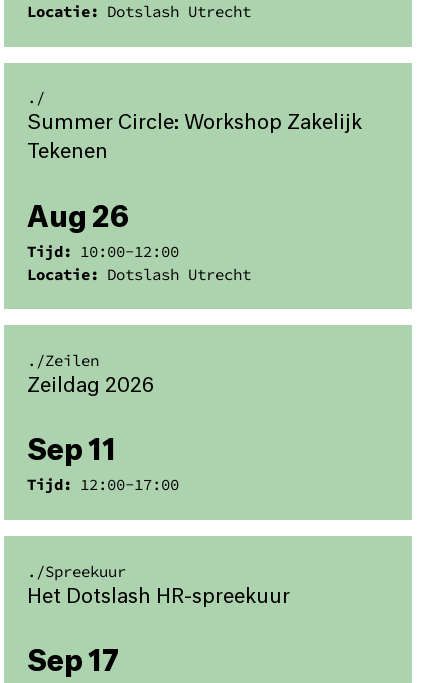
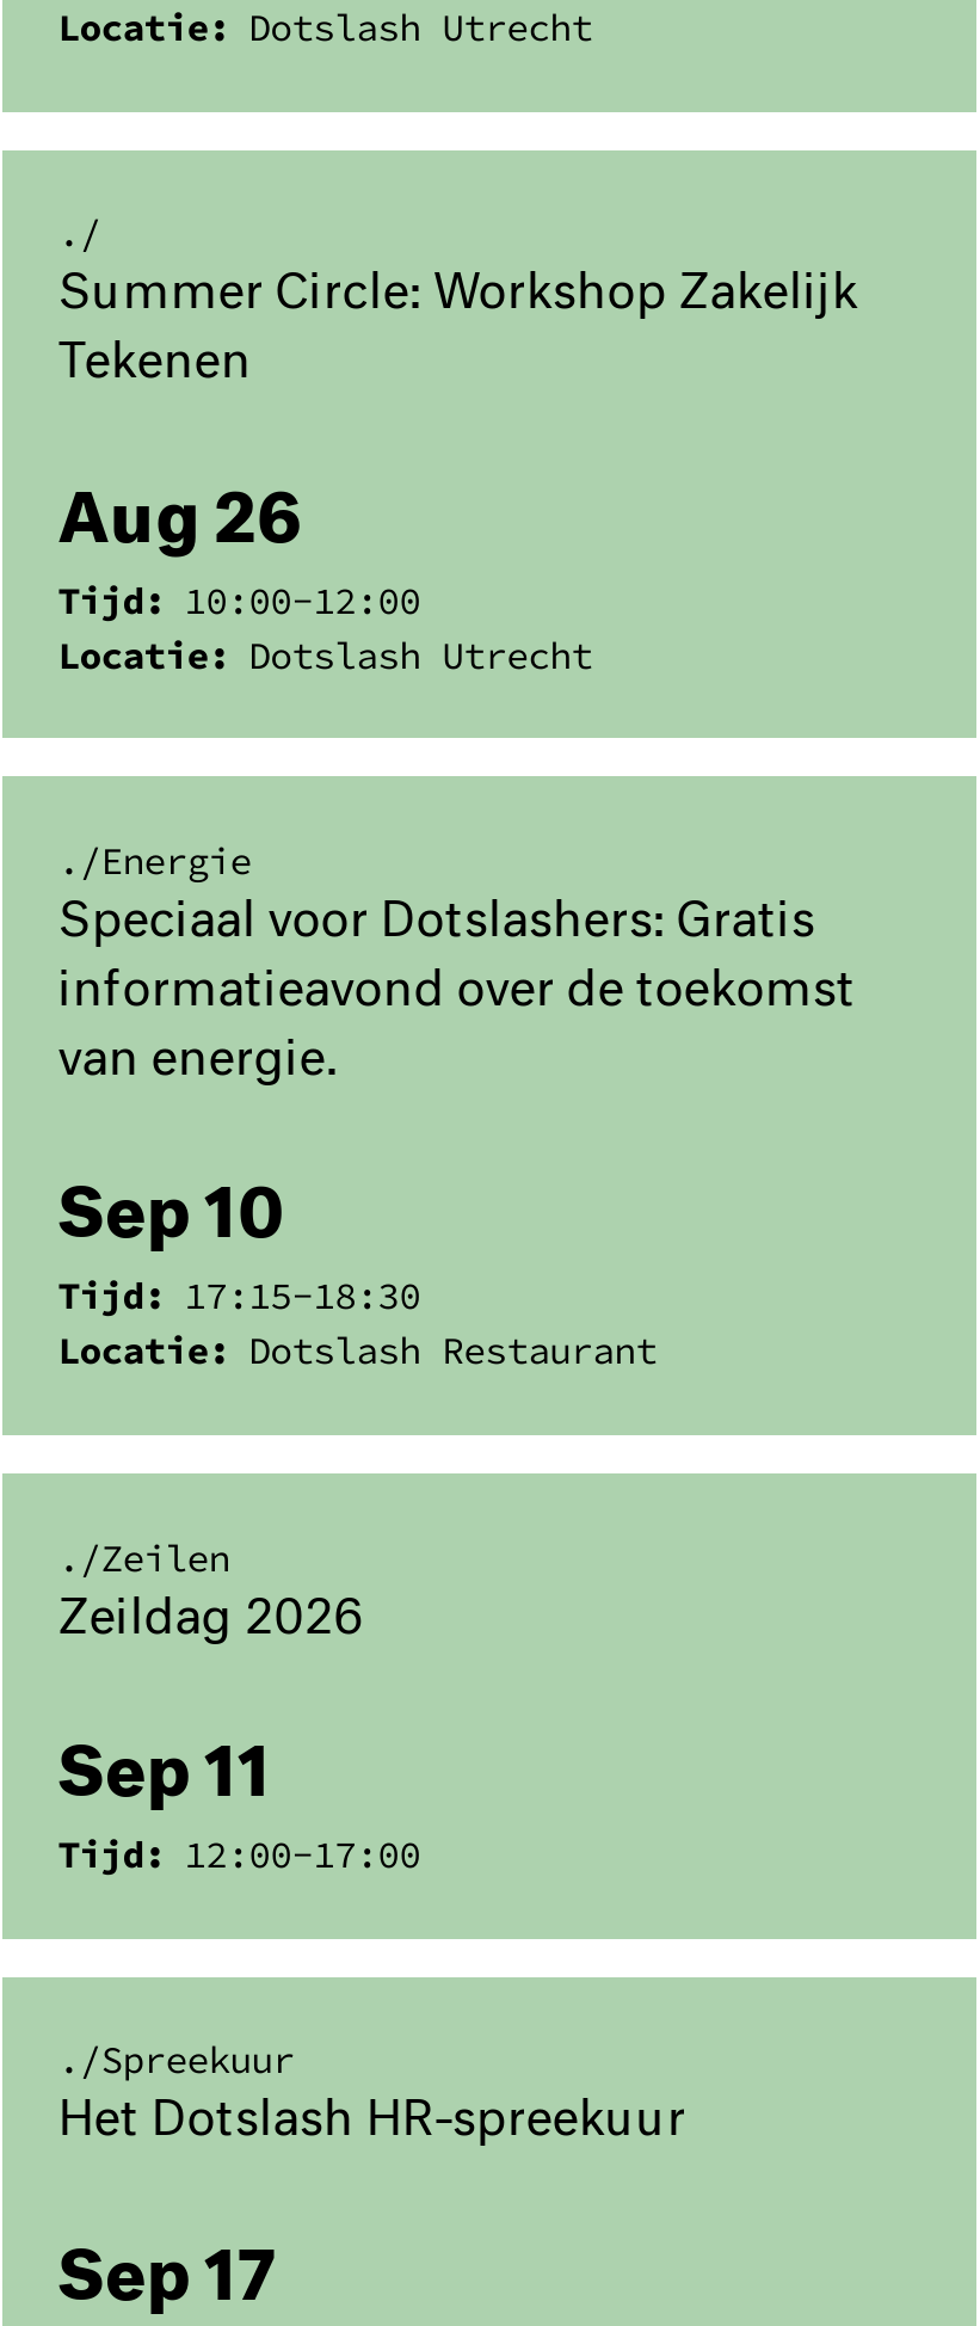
none -> [58,838,855,1374] ./Energie | Speciaal voor Dotslashers: Gratis | informatieavond over de toekomst | van energie. | Sep 10 | Tijd: 17:15-18:30 | Locatie: Dotslash Restaurant

